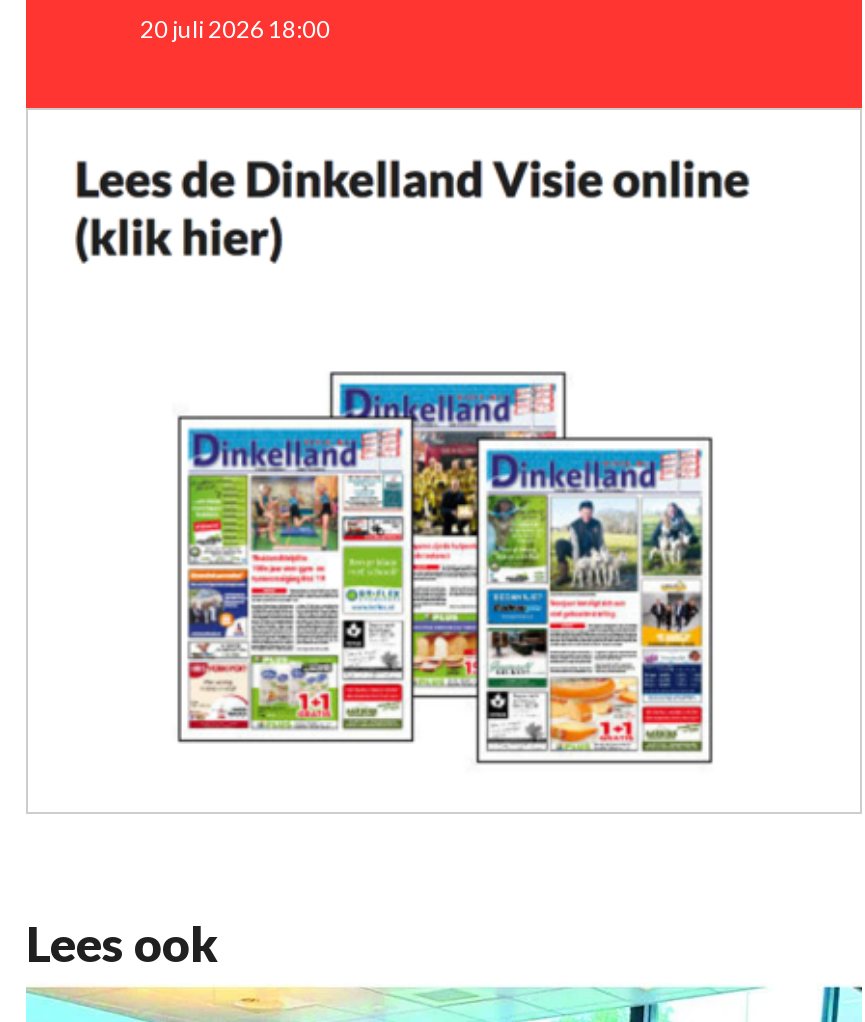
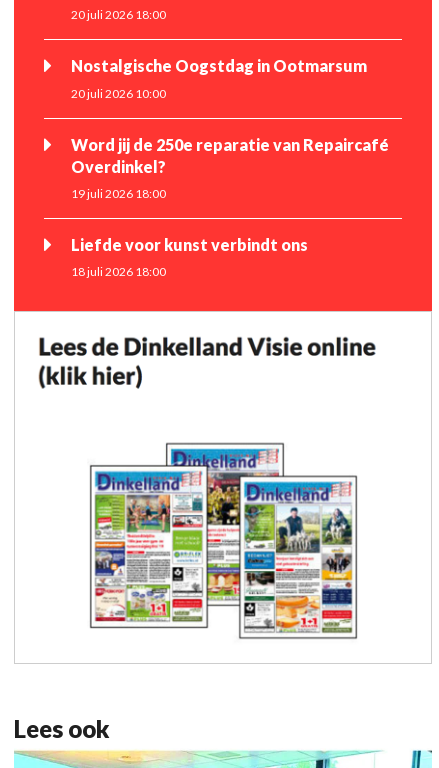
none -> [71,56,389,279] Nostalgische Oogstdag in Ootmarsum | 20 juli 2026 10:00 | Word jij de 250e reparatie van Repaircafé | Overdinkel? | 19 juli 2026 18:00 | Liefde voor kunst verbindt ons | 18 juli 2026 18:00

